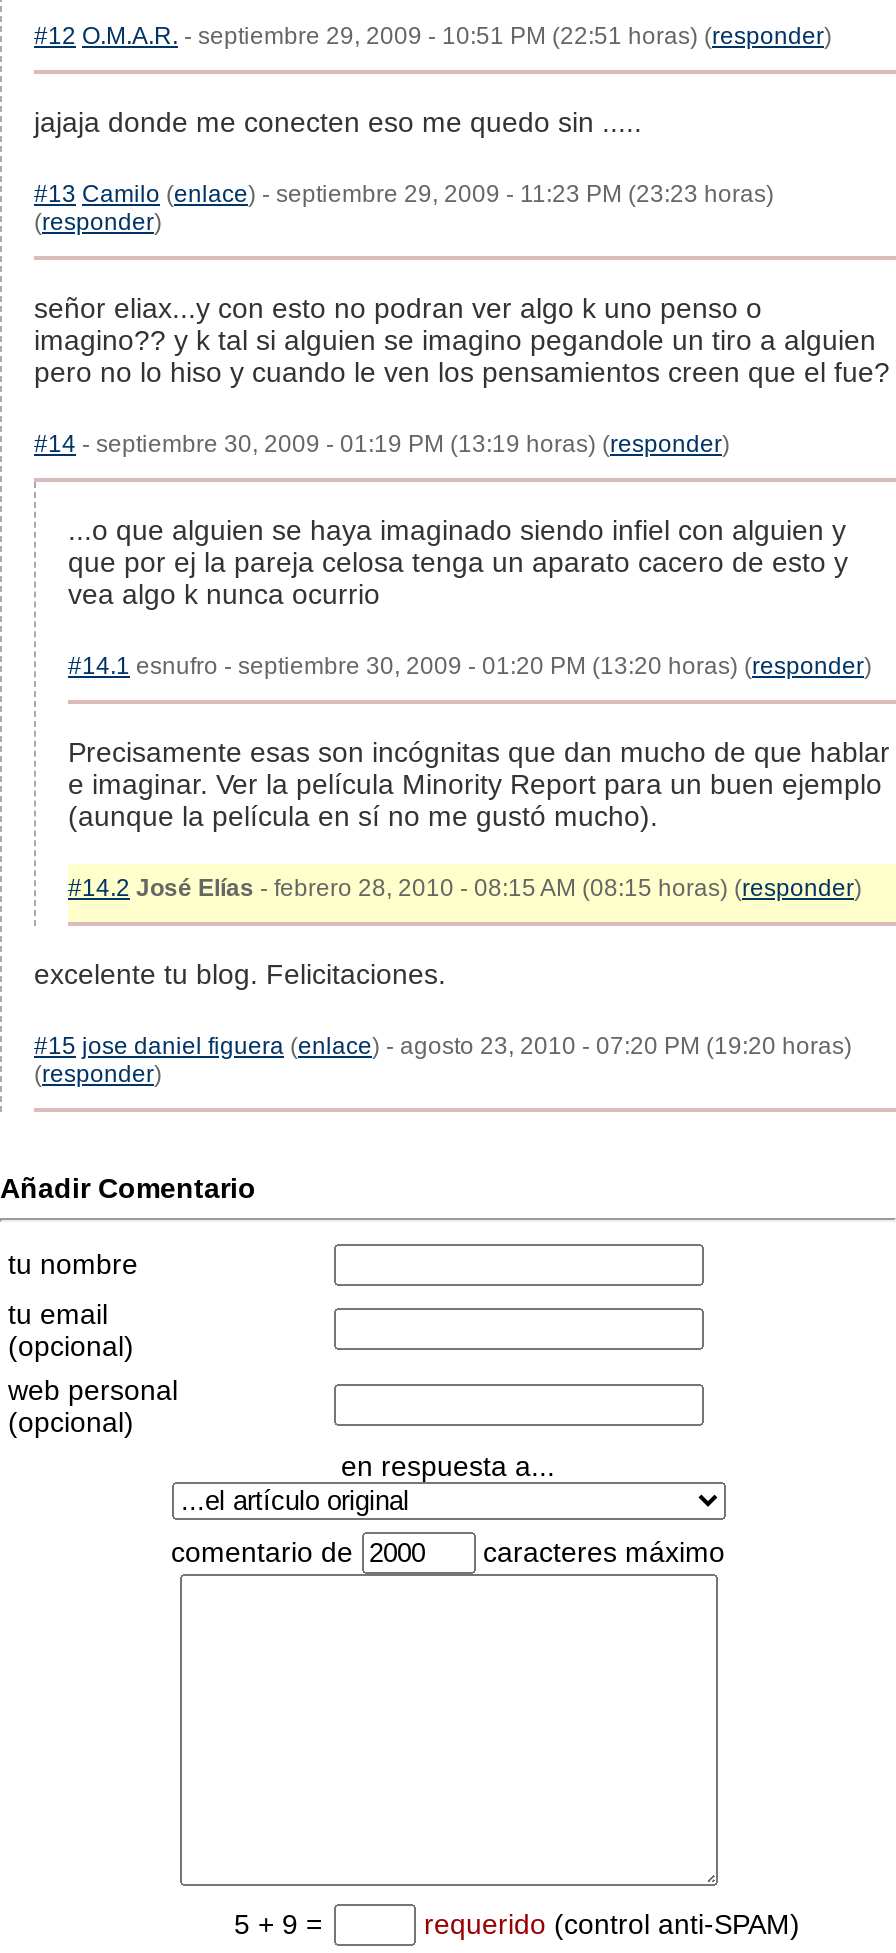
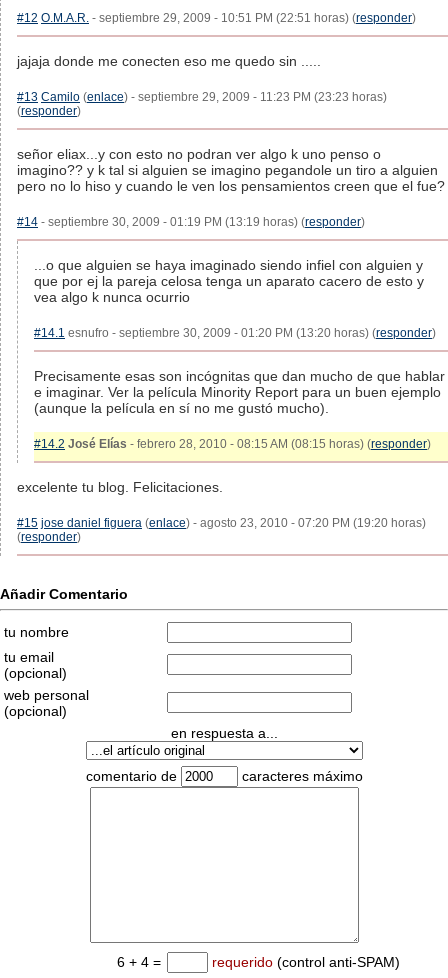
[234,1908,322,1940] 5 + 9 = -> [117,954,161,970] 6 + 4 =

